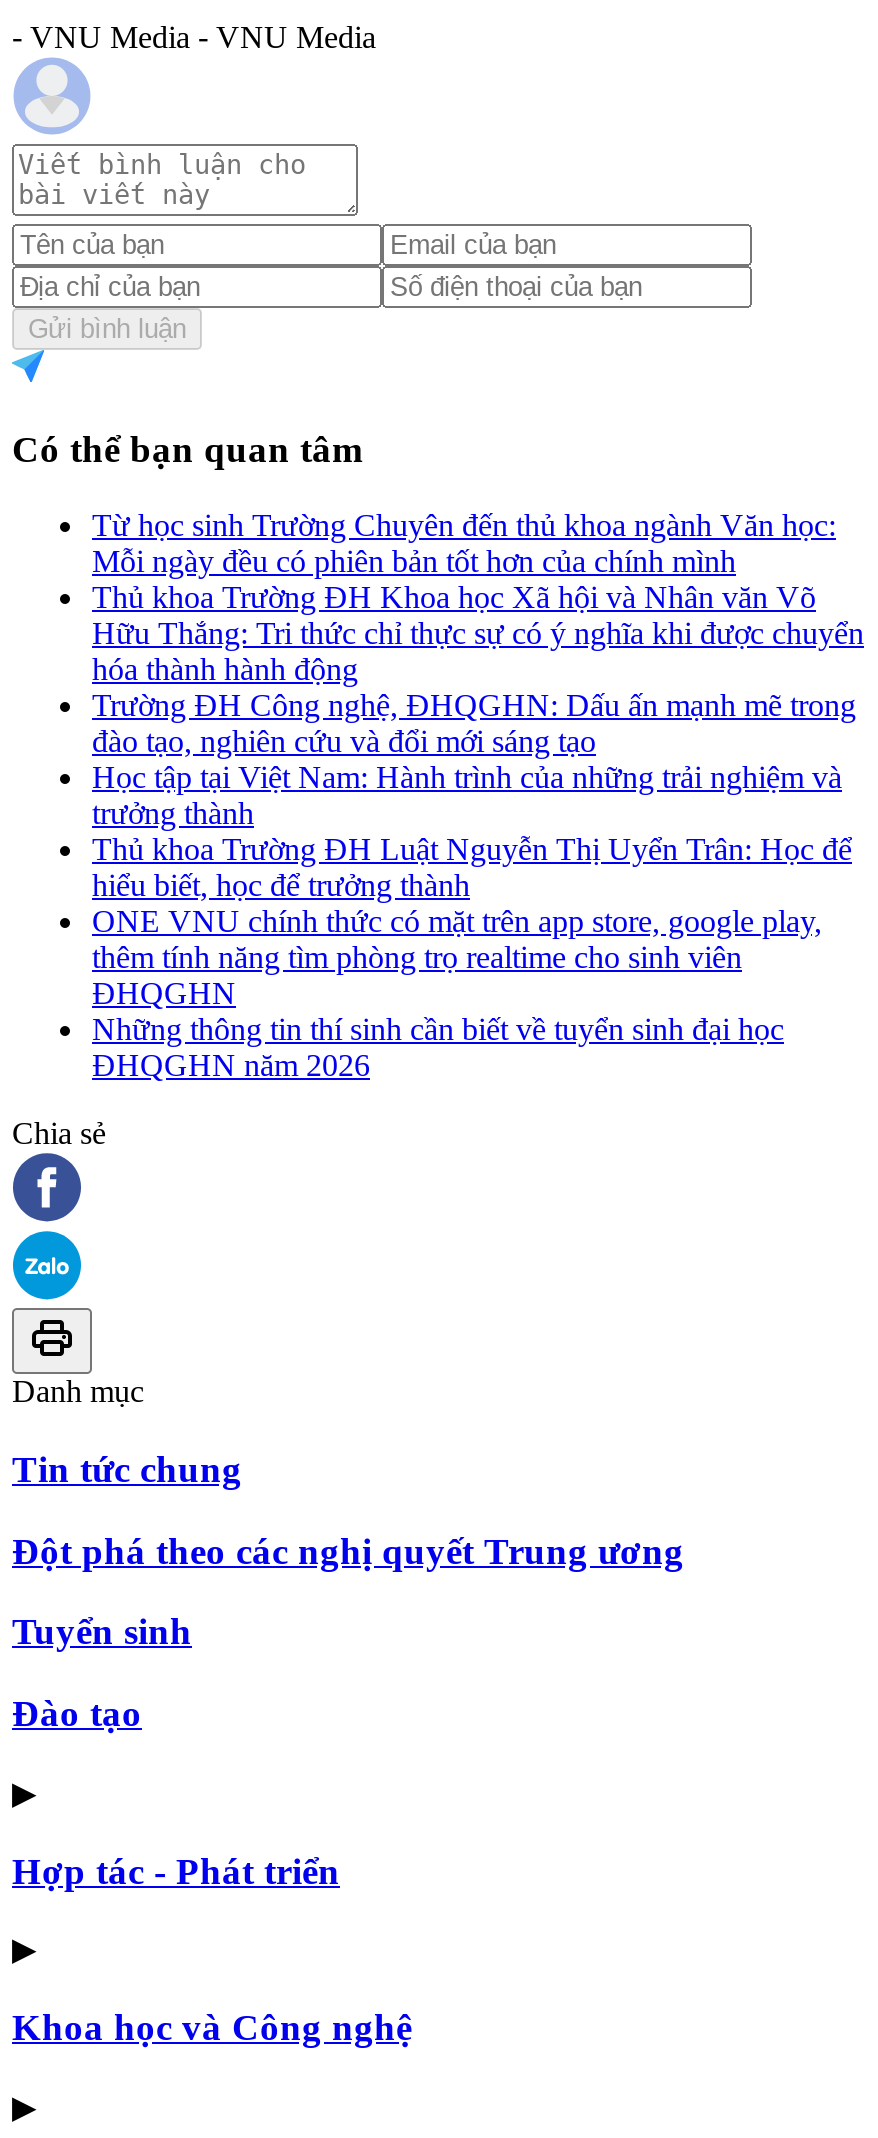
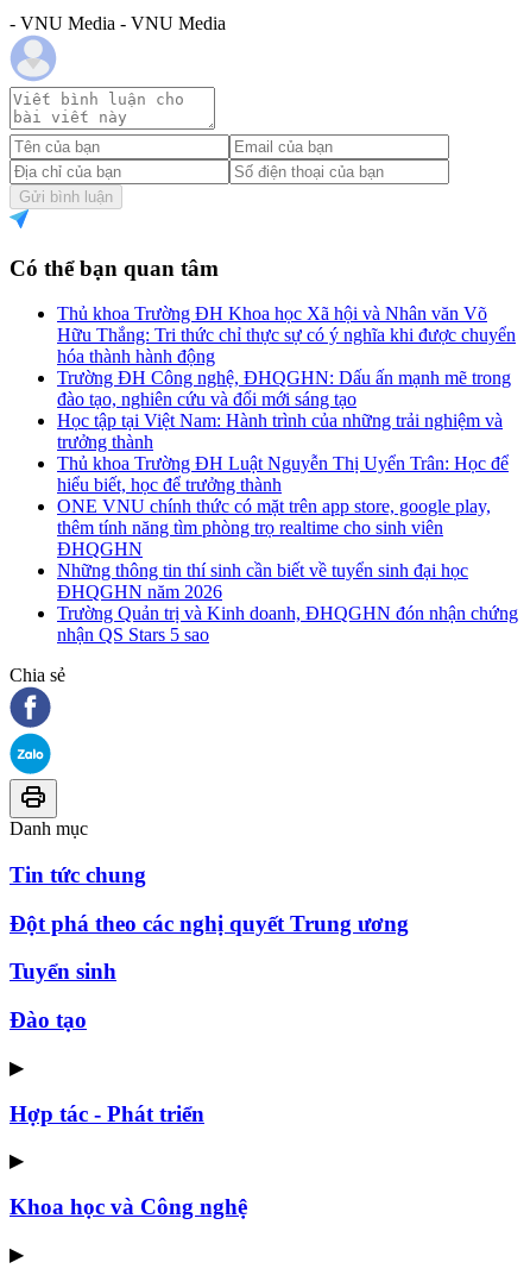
[92,508,836,578] Từ học sinh Trường Chuyên đến thủ khoa ngành Văn học: | Mỗi ngày đều có phiên bản tốt hơn của chính mình -> none
moved [92,580,864,1082] -> [57,304,516,602]: Thủ khoa Trường ĐH Khoa học Xã hội và Nhân văn Võ | Hữu Thắng: Tri thức chỉ thực sự có ý nghĩa khi được chuyển | hóa thành hành động | ... | Những thông tin thí sinh cần biết về tuyển sinh đại học | ĐHQGHN năm 2026
none -> [57,603,518,645] Trường Quản trị và Kinh doanh, ĐHQGHN đón nhận chứng | nhận QS Stars 5 sao

